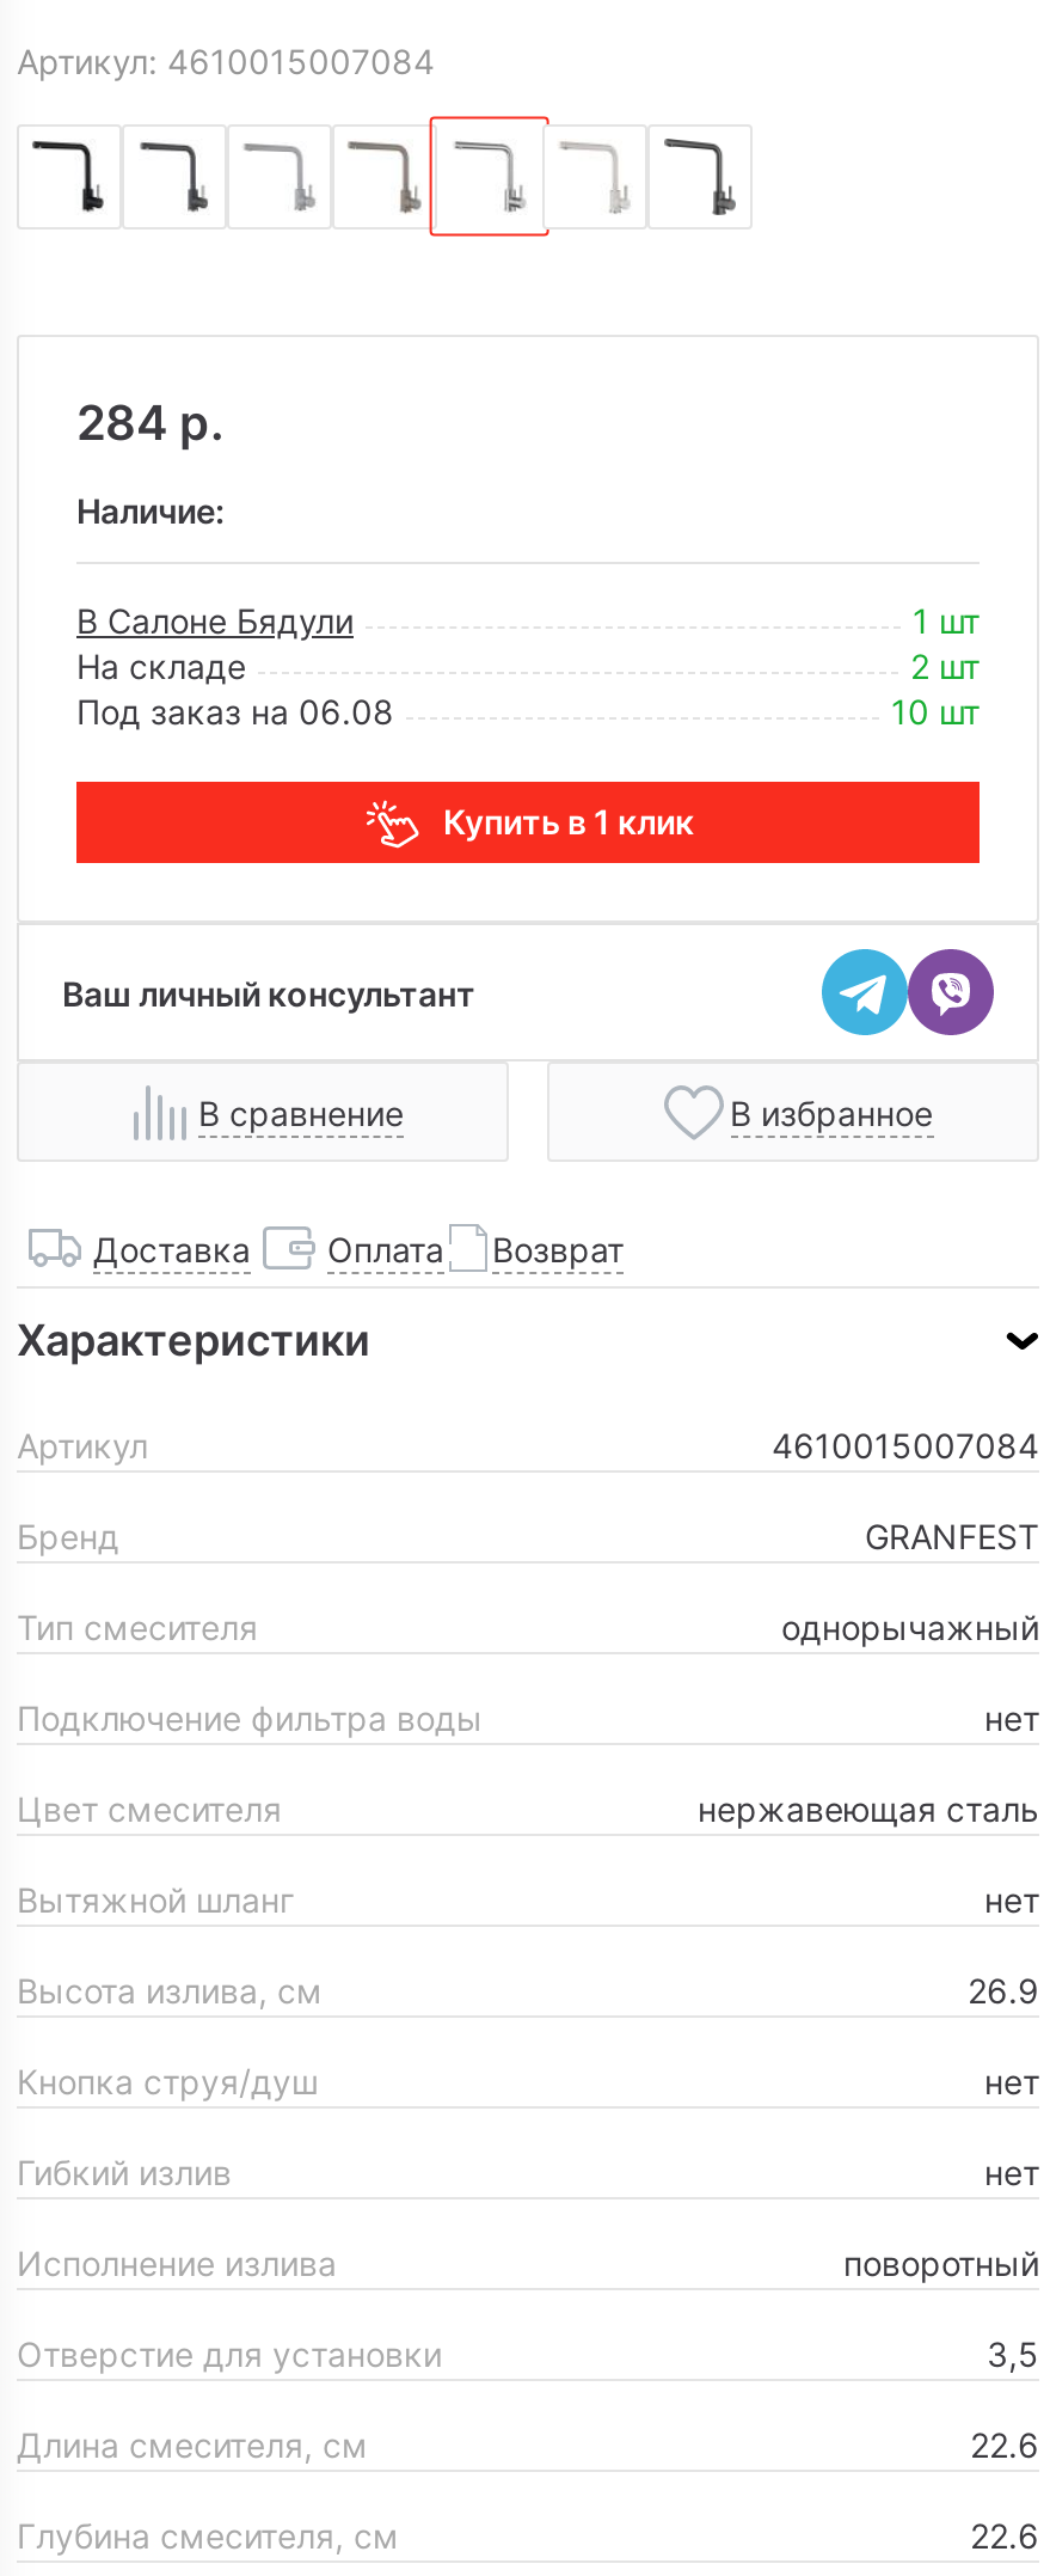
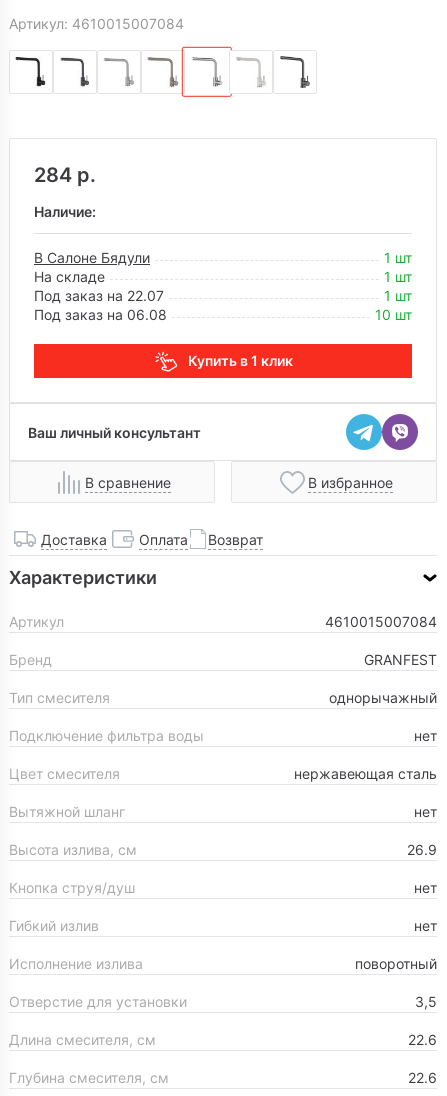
[910,645,980,686] 2 шт -> [34,268,412,304] 1 шт | Под заказ на 22.07 | 1 шт

